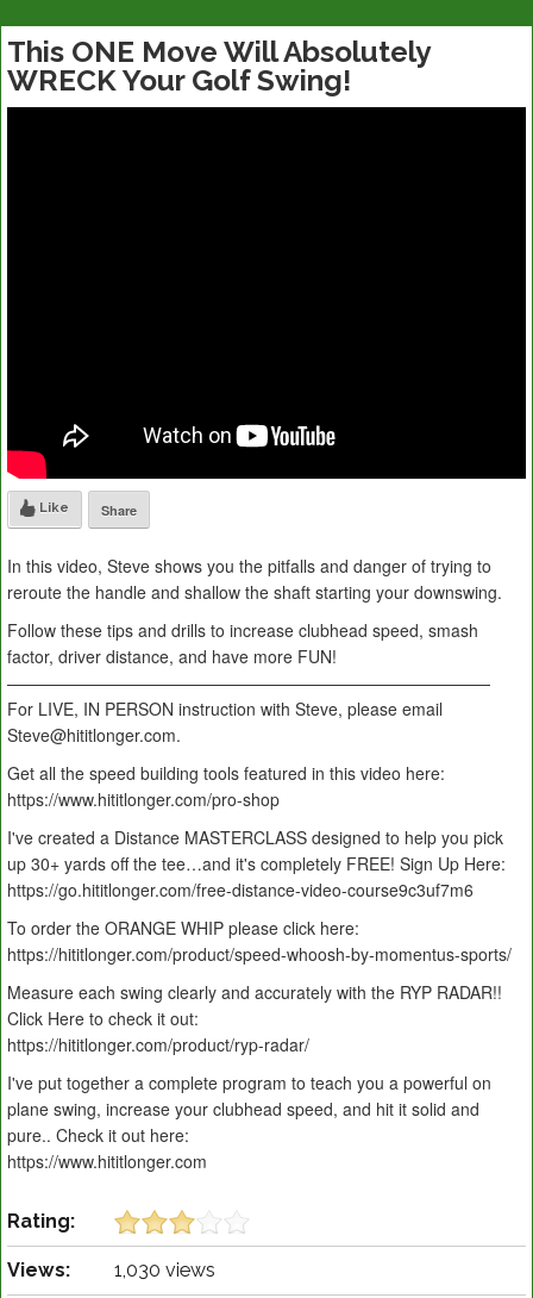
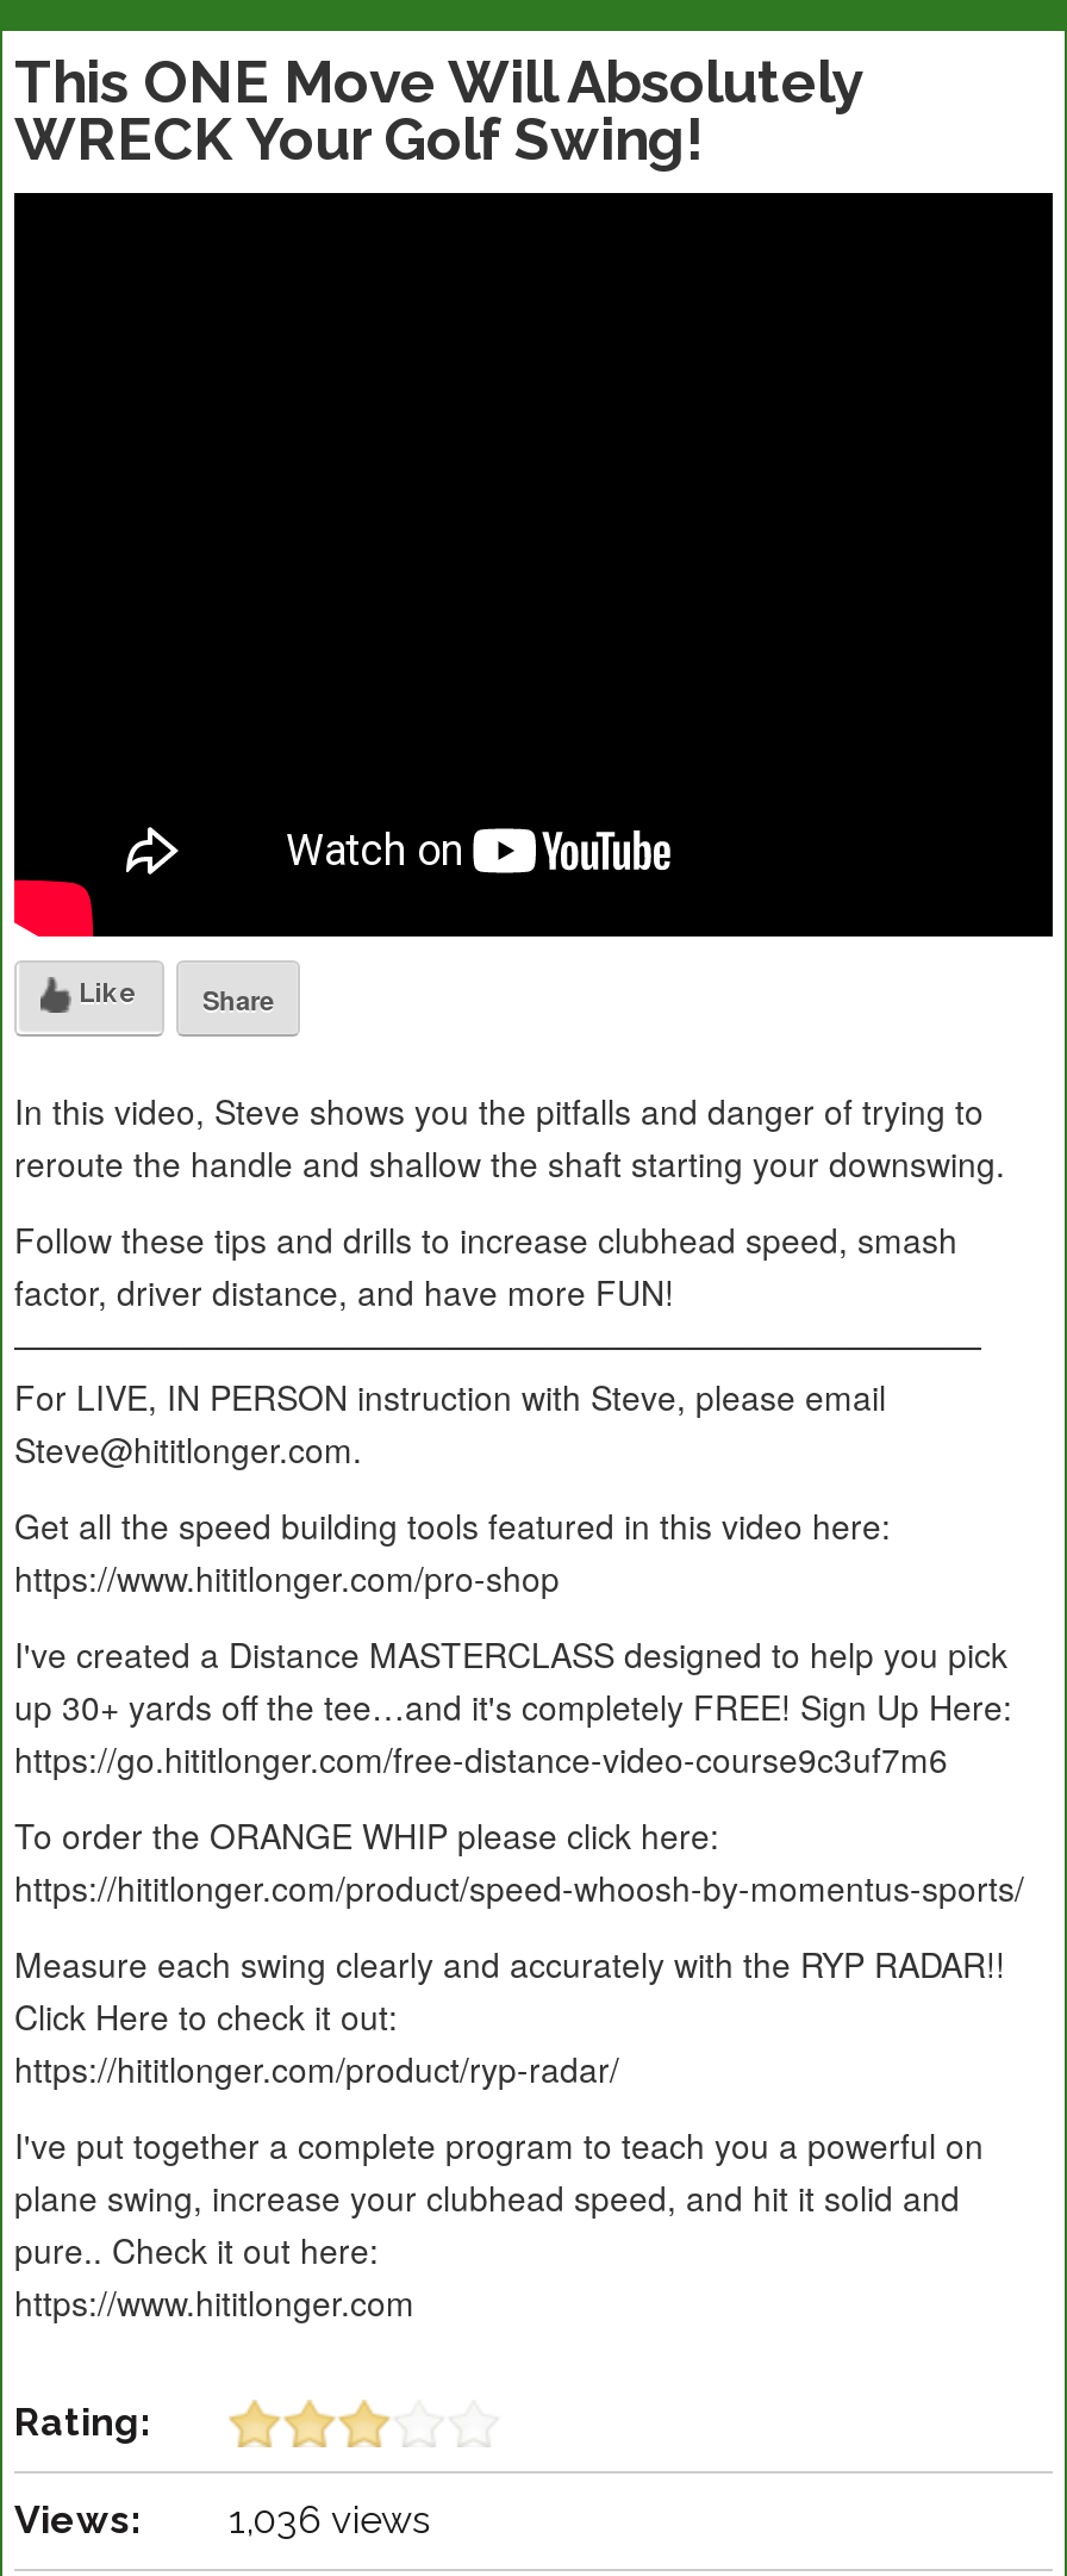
[7,1259,215,1282] Views: 1,030 views -> [14,2498,431,2544] Views: 1,036 views

